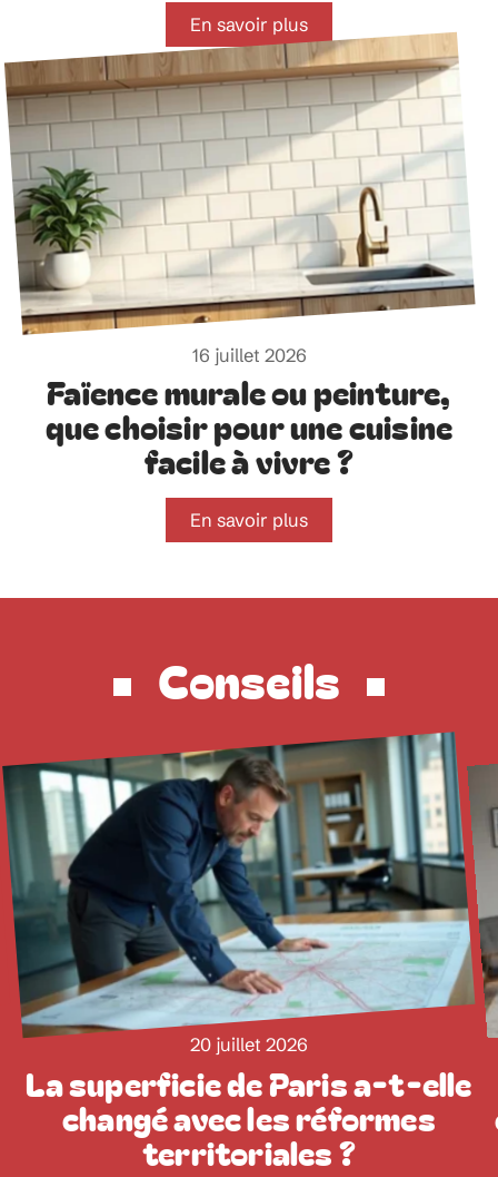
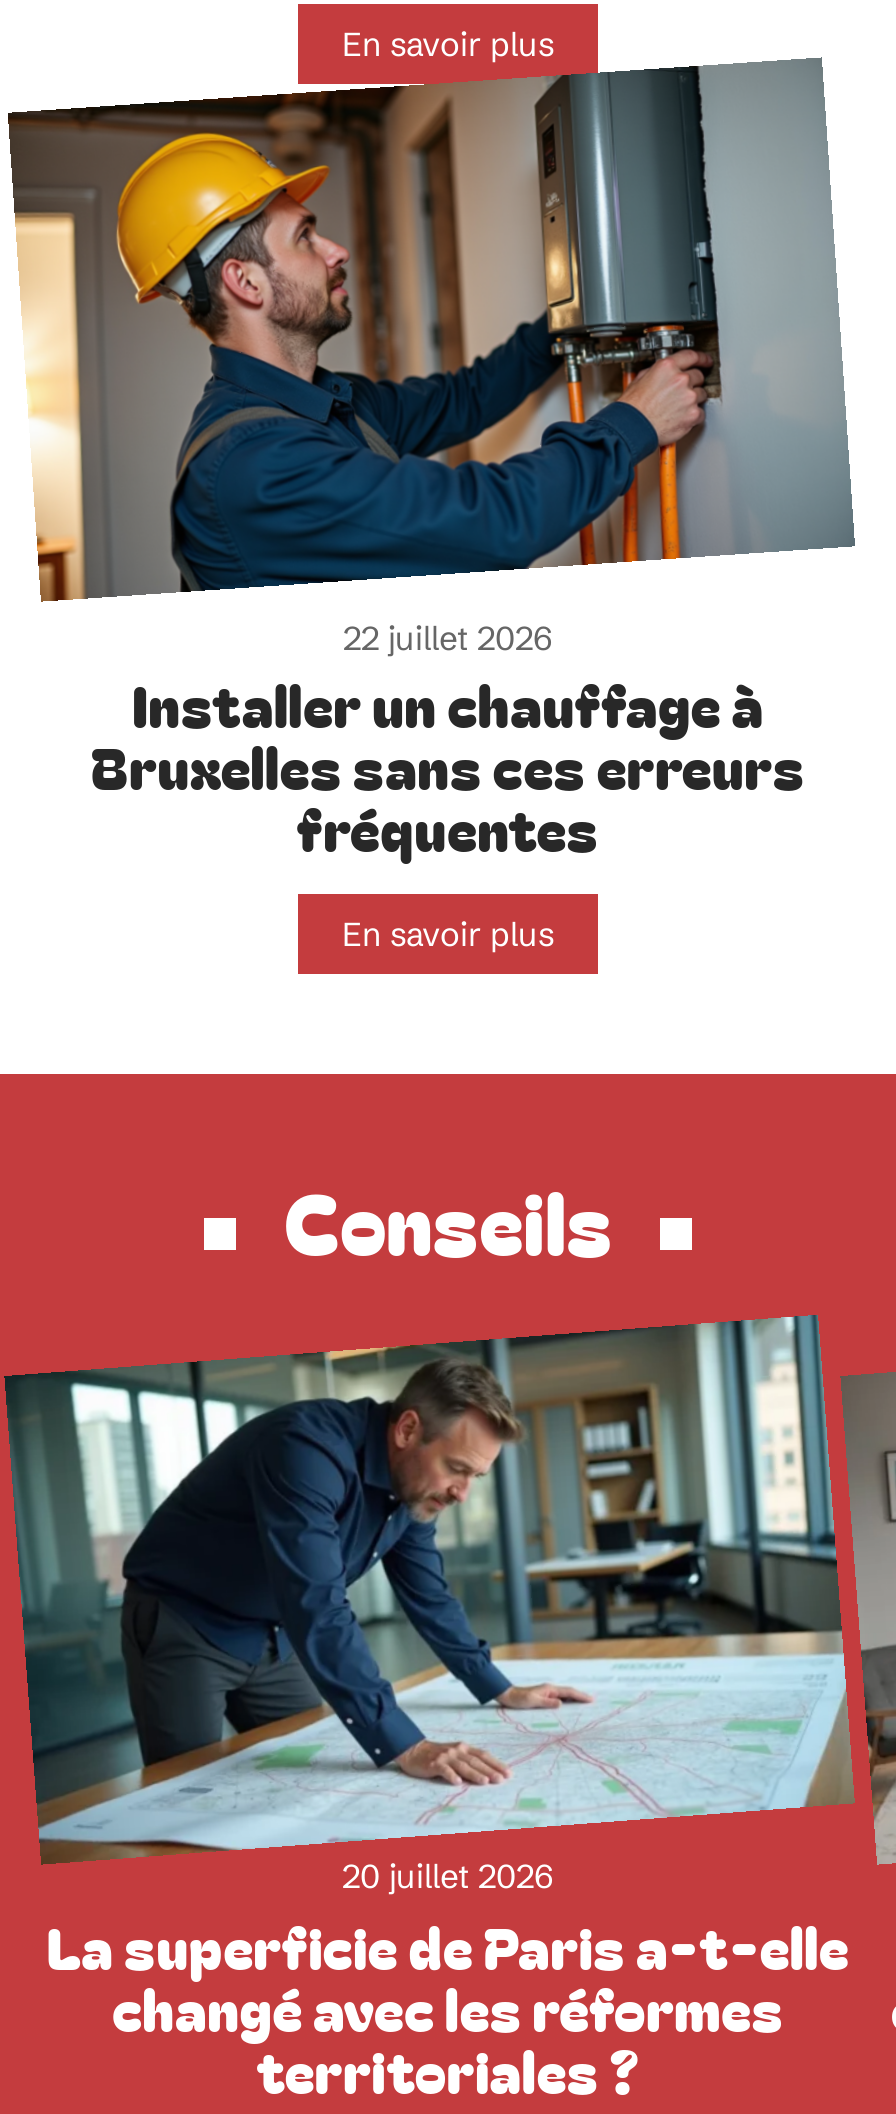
[4,32,475,484] [image] | 16 juillet 2026 | Faïence murale ou peinture, | que choisir pour une cuisine | facile à vivre ? -> [8,56,854,869] [image] | 22 juillet 2026 | Installer un chauffage à | Bruxelles sans ces erreurs | fréquentes

